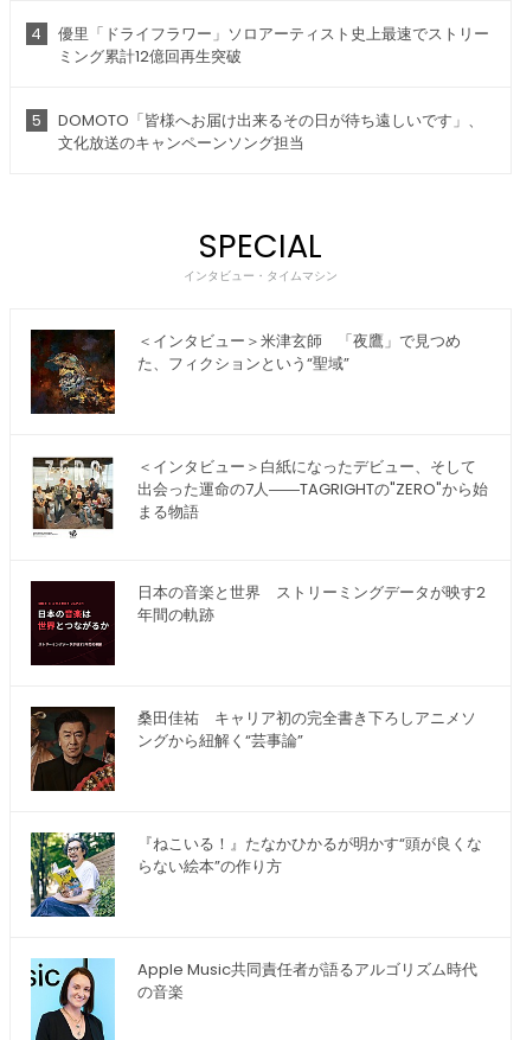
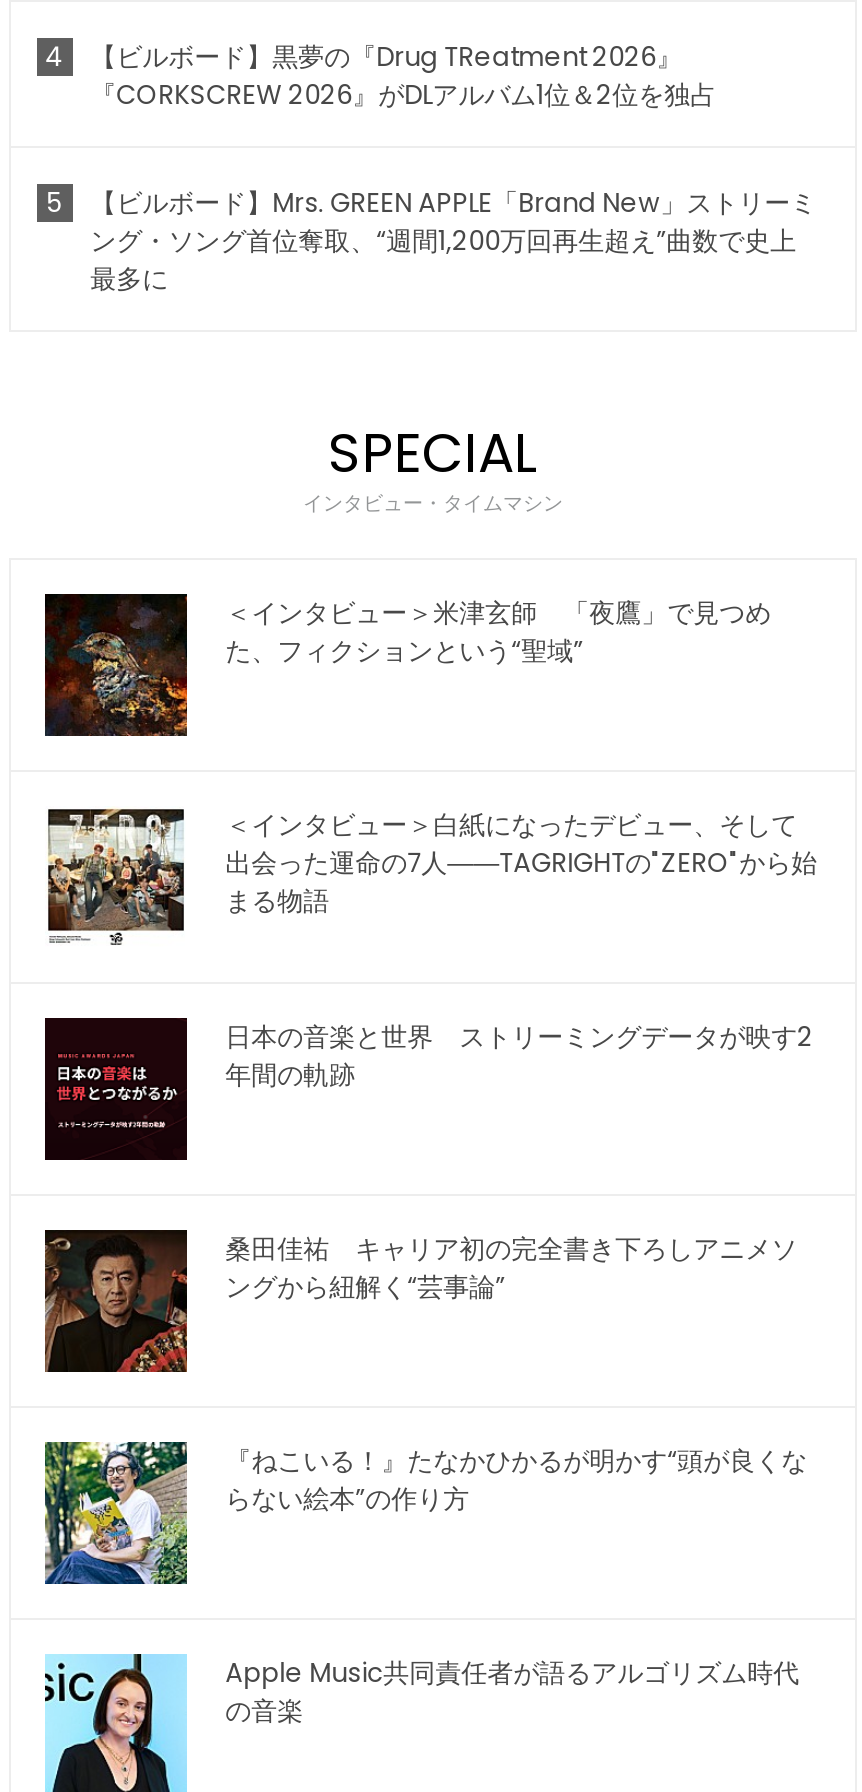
[58,23,489,68] 優里「ドライフラワー」ソロアーティスト史上最速でストリー | ミング累計12億回再生突破 -> [90,38,716,114] 【ビルボード】黒夢の『Drug TReatment 2026』 | 『CORKSCREW 2026』がDLアルバム1位＆2位を独占
[58,109,483,154] DOMOTO「皆様へお届け出来るその日が待ち遠しいです」、 | 文化放送のキャンペーンソング担当 -> [90,184,816,298] 【ビルボード】Mrs. GREEN APPLE「Brand New」ストリーミ | ング・ソング首位奪取、“週間1,200万回再生超え”曲数で史上 | 最多に

